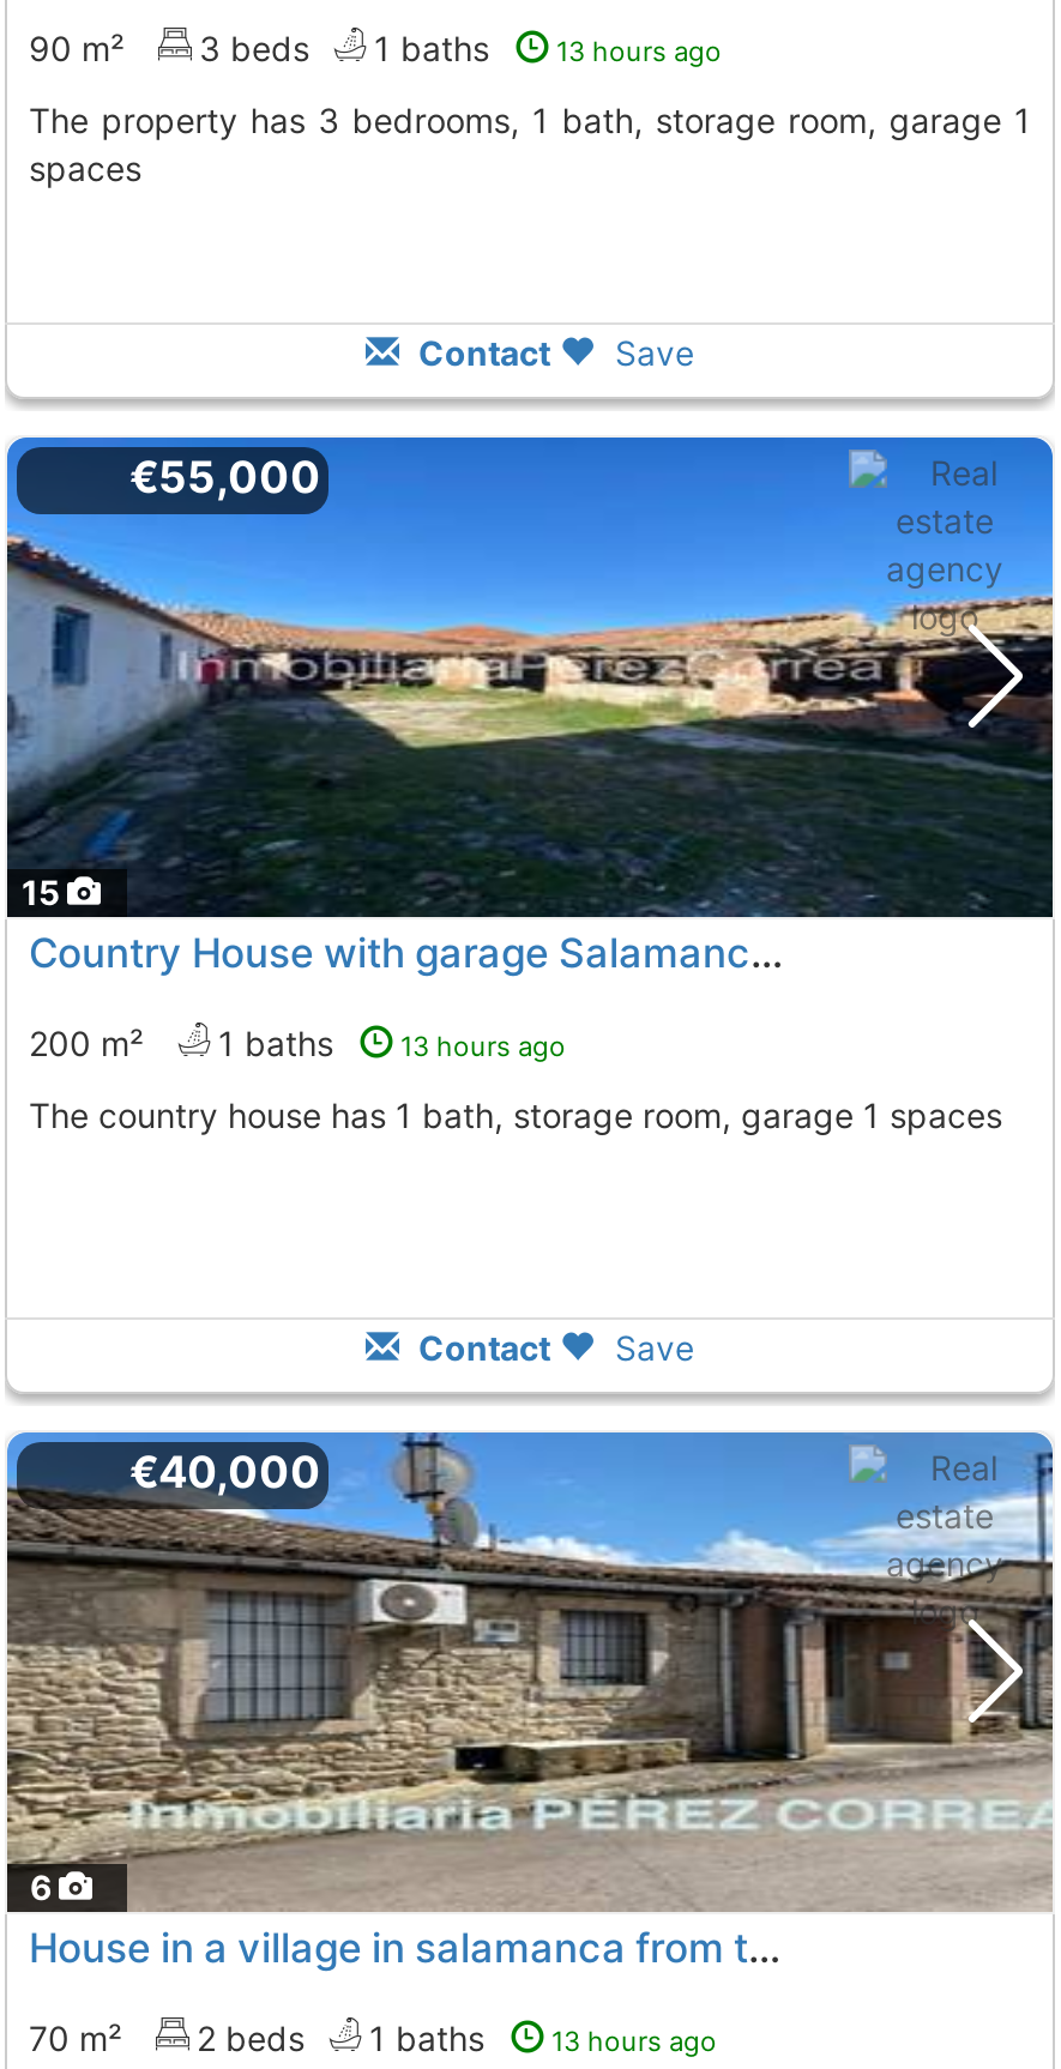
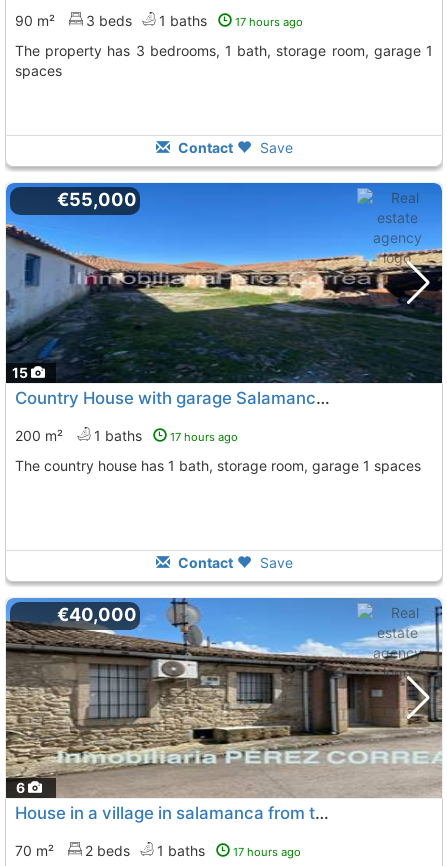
[29,28,722,68] 90 m² 3 beds 1 baths 13 hours ago -> [15,12,303,29] 90 m² 3 beds 1 baths 17 hours ago
[400,1030,566,1063] 13 hours ago -> [170,430,238,444] 17 hours ago
[551,2025,717,2058] 13 hours ago -> [233,845,301,859] 17 hours ago

